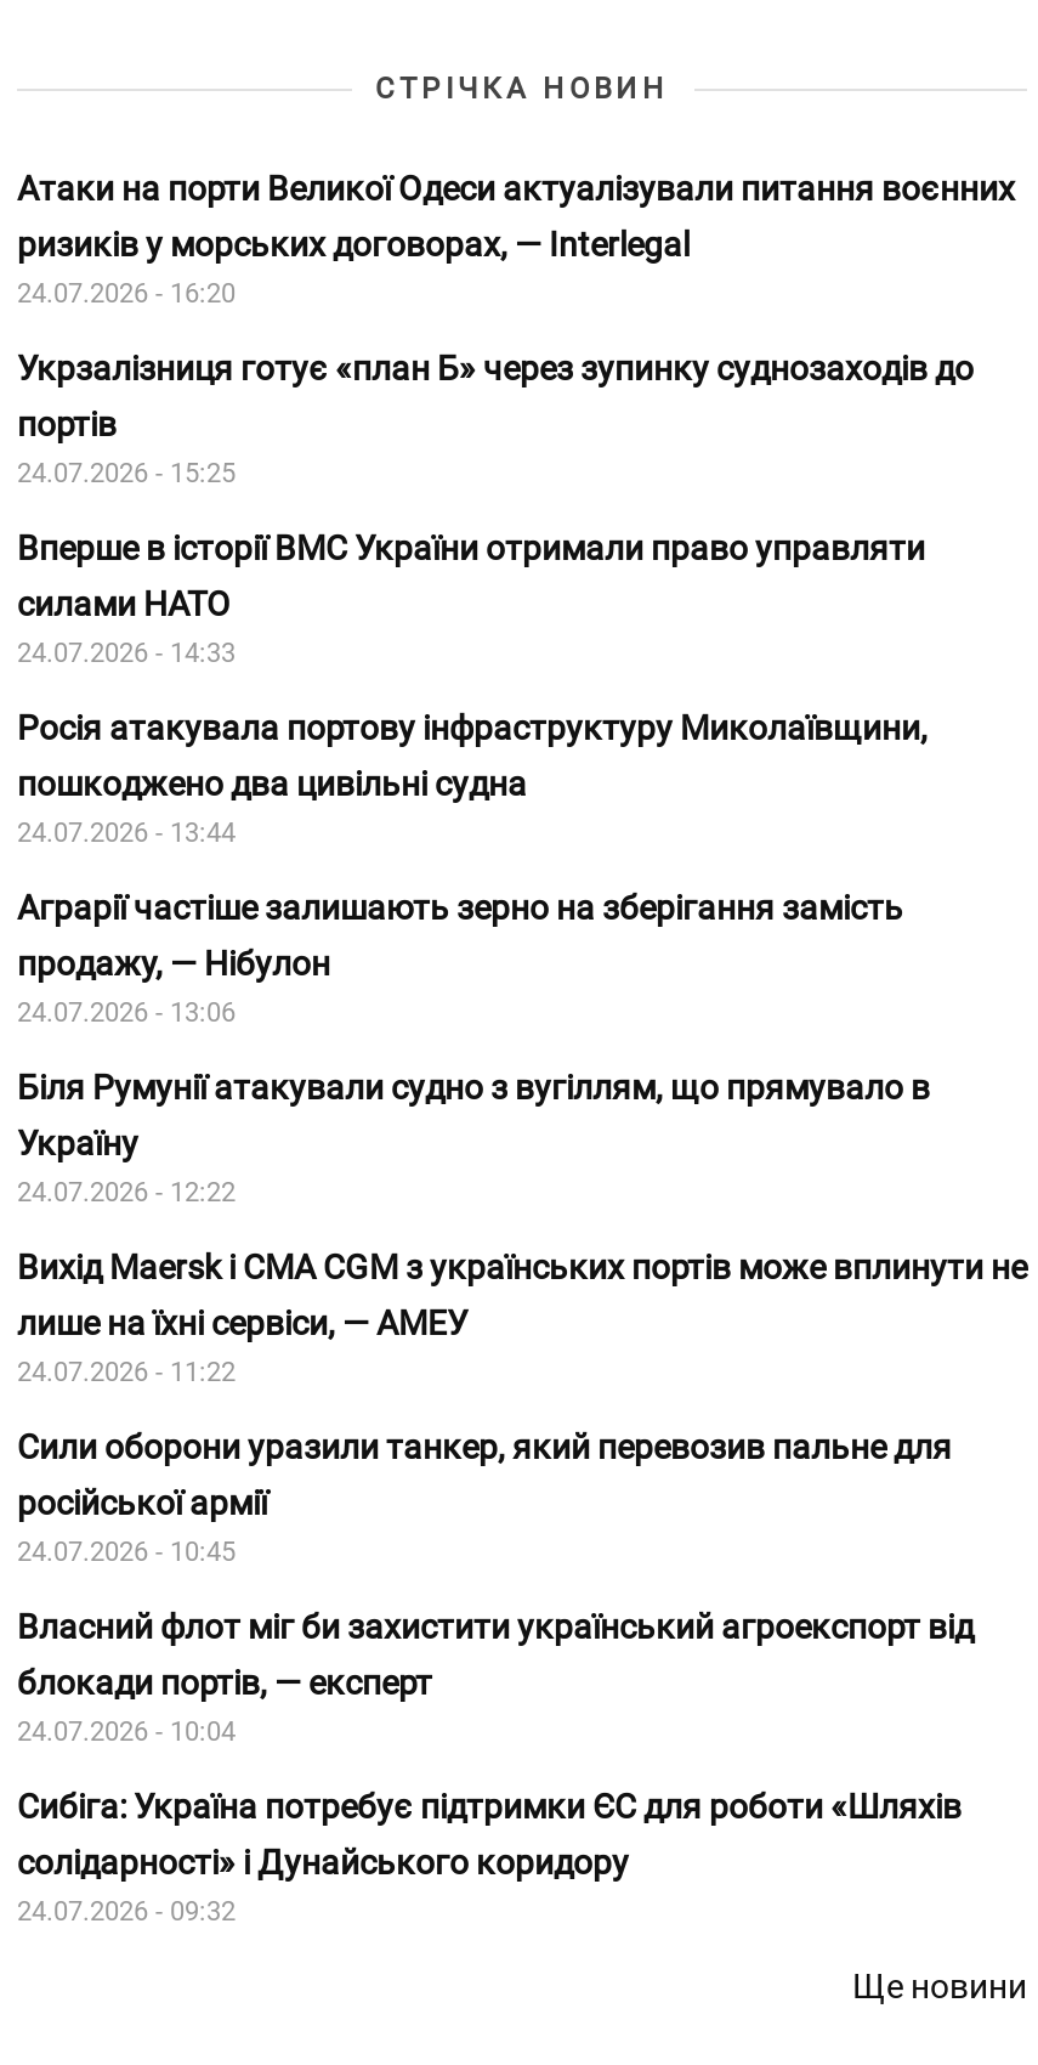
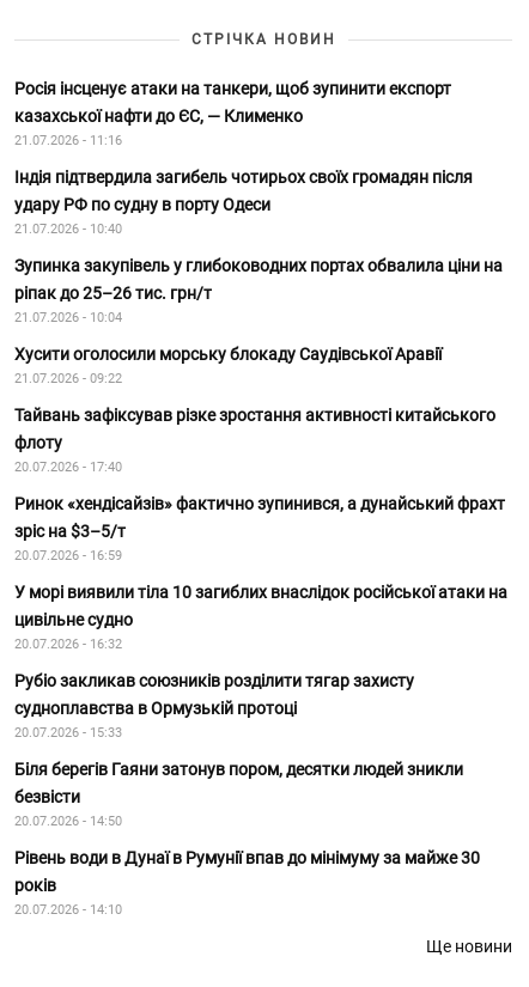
[17,169,1015,310] Атаки на порти Великої Одеси актуалізували питання воєнних | ризиків у морських договорах, — Interlegal | 24.07.2026 - 16:20 -> [14,78,451,148] Росія інсценує атаки на танкери, щоб зупинити експорт | казахської нафти до ЄС, — Клименко | 21.07.2026 - 11:16
[17,349,974,490] Укрзалізниця готує «план Б» через зупинку суднозаходів до | портів | 24.07.2026 - 15:25 -> [14,167,473,236] Індія підтвердила загибель чотирьох своїх громадян після | удару РФ по судну в порту Одеси | 21.07.2026 - 10:40
[17,529,925,670] Вперше в історії ВМС України отримали право управляти | силами НАТО | 24.07.2026 - 14:33 -> [14,256,503,325] Зупинка закупівель у глибоководних портах обвалила ціни на | ріпак до 25–26 тис. грн/т | 21.07.2026 - 10:04
[17,708,928,849] Росія атакувала портову інфраструктуру Миколаївщини, | пошкоджено два цивільні судна | 24.07.2026 - 13:44 -> [14,344,442,386] Хусити оголосили морську блокаду Саудівської Аравії | 21.07.2026 - 09:22
[17,888,903,1029] Аграрії частіше залишають зерно на зберігання замість | продажу, — Нібулон | 24.07.2026 - 13:06 -> [14,405,495,474] Тайвань зафіксував різке зростання активності китайського | флоту | 20.07.2026 - 17:40
[17,1068,930,1209] Біля Румунії атакували судно з вугіллям, що прямувало в | Україну | 24.07.2026 - 12:22 -> [14,494,505,563] Ринок «хендісайзів» фактично зупинився, а дунайський фрахт | зріс на $3–5/т | 20.07.2026 - 16:59
[17,1248,1027,1389] Вихід Maersk і CMA CGM з українських портів може вплинути не | лише на їхні сервіси, — АМЕУ | 24.07.2026 - 11:22 -> [14,582,507,652] У морі виявили тіла 10 загиблих внаслідок російської атаки на | цивільне судно | 20.07.2026 - 16:32
[17,1428,952,1568] Сили оборони уразили танкер, який перевозив пальне для | російської армії | 24.07.2026 - 10:45 -> [14,671,414,740] Рубіо закликав союзників розділити тягар захисту | судноплавства в Ормузькій протоці | 20.07.2026 - 15:33
[17,1607,974,1748] Власний флот міг би захистити український агроекспорт від | блокади портів, — експерт | 24.07.2026 - 10:04 -> [14,759,463,829] Біля берегів Гаяни затонув пором, десятки людей зникли | безвісти | 20.07.2026 - 14:50
[17,1787,962,1928] Cибіга: Україна потребує підтримки ЄС для роботи «Шляхів | солідарності» і Дунайського коридору | 24.07.2026 - 09:32 -> [14,848,480,917] Рівень води в Дунаї в Румунії впав до мінімуму за майже 30 | років | 20.07.2026 - 14:10

